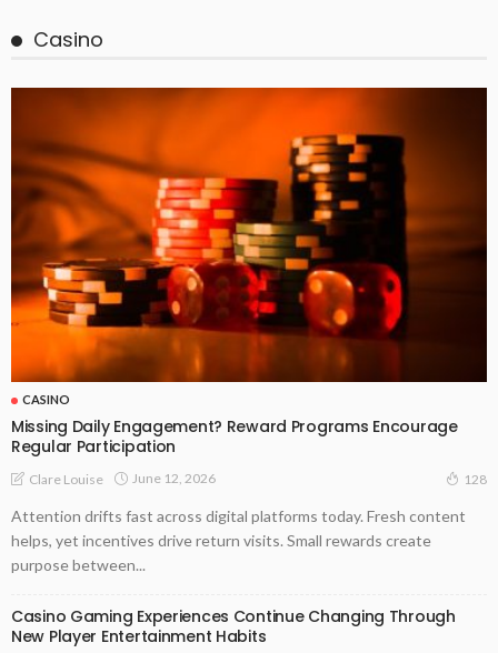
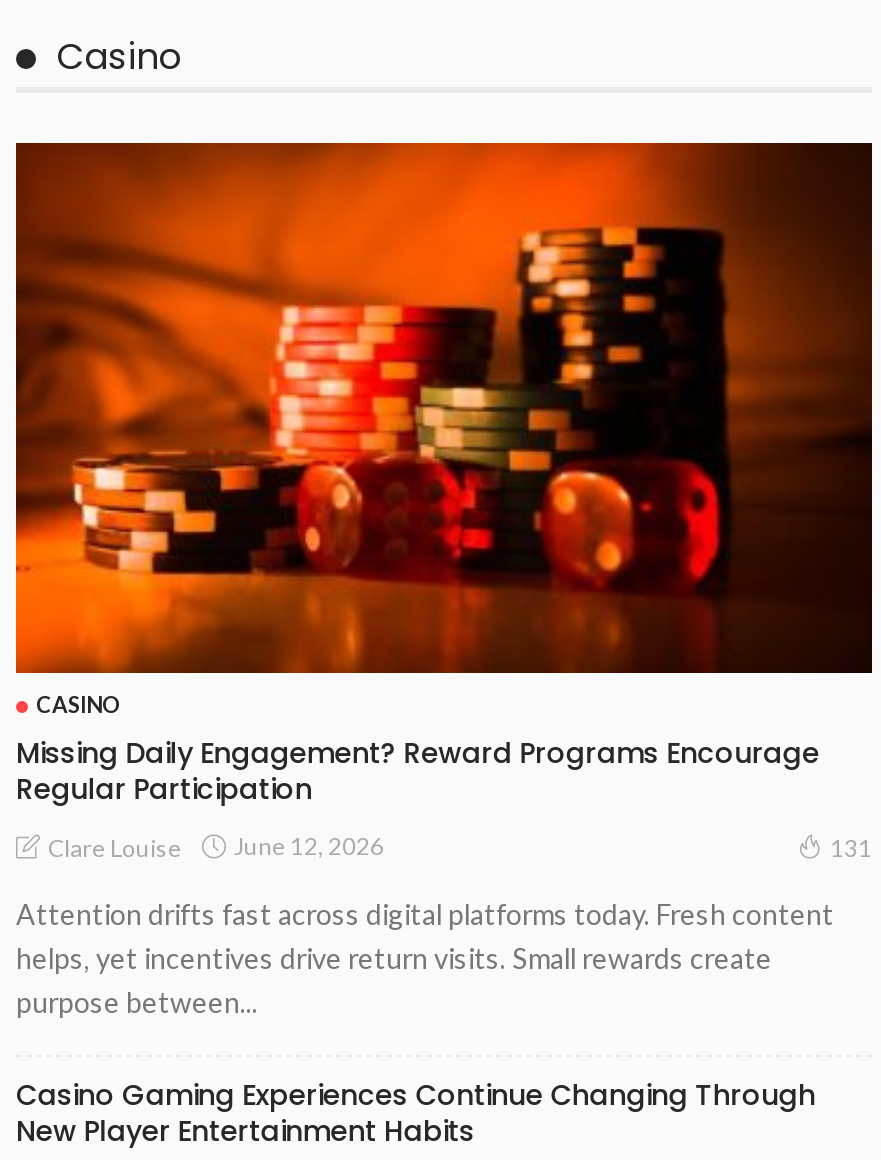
[464,470,487,487] 128 -> [830,832,872,862] 131

